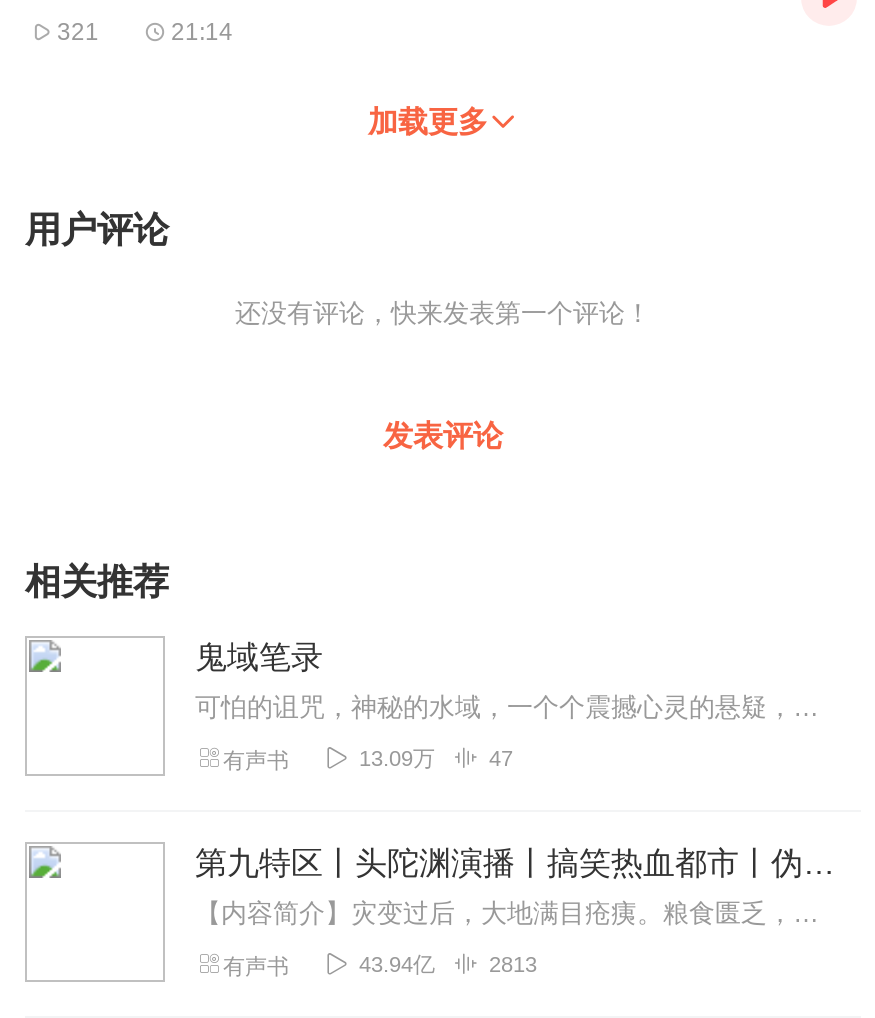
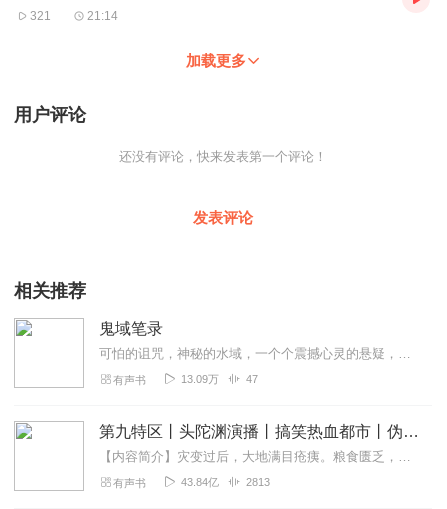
[359,952,435,976] 43.94亿 -> [181,476,219,488] 43.84亿

